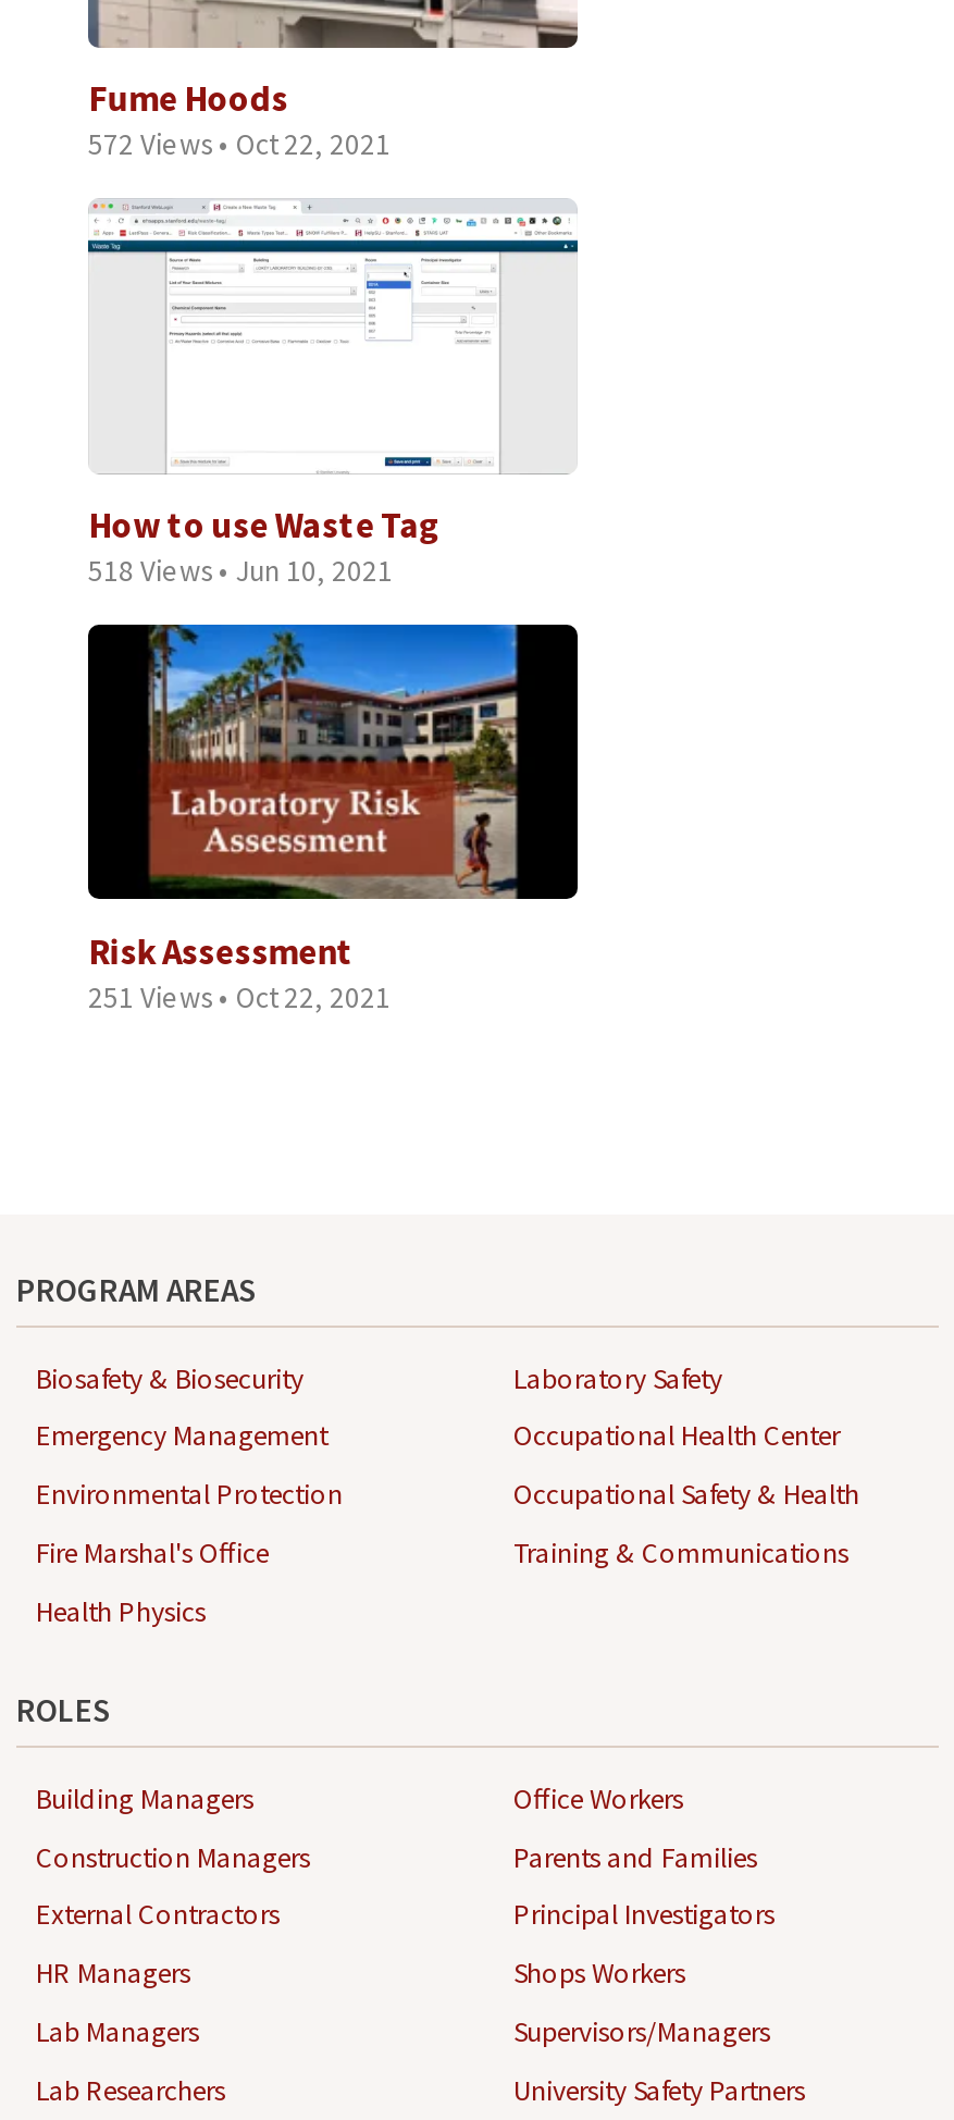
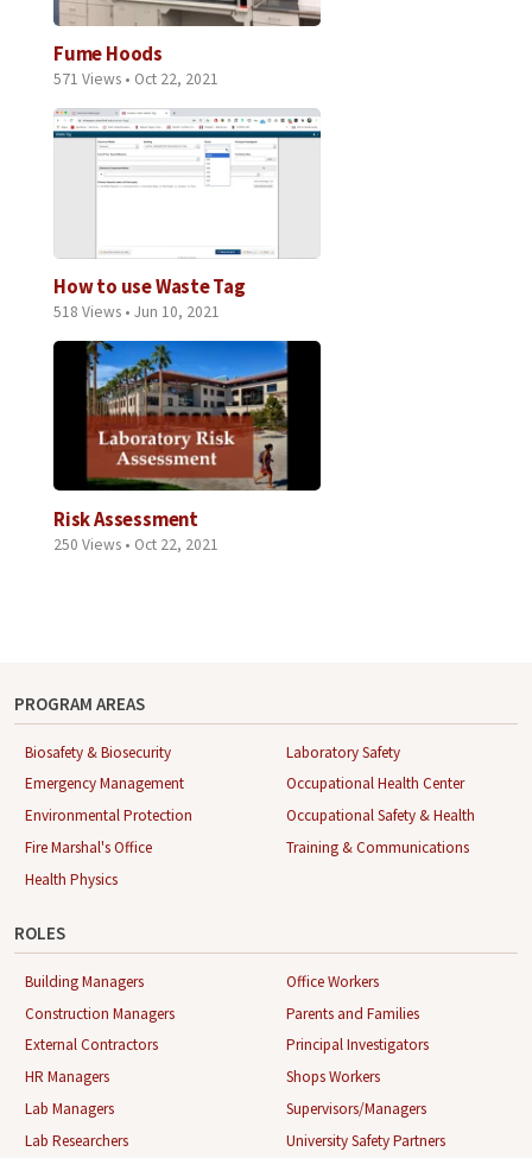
[88,127,391,164] 572 Views • Oct 22, 2021 -> [53,69,218,90] 571 Views • Oct 22, 2021
[88,980,391,1017] 251 Views • Oct 22, 2021 -> [53,535,218,555] 250 Views • Oct 22, 2021

